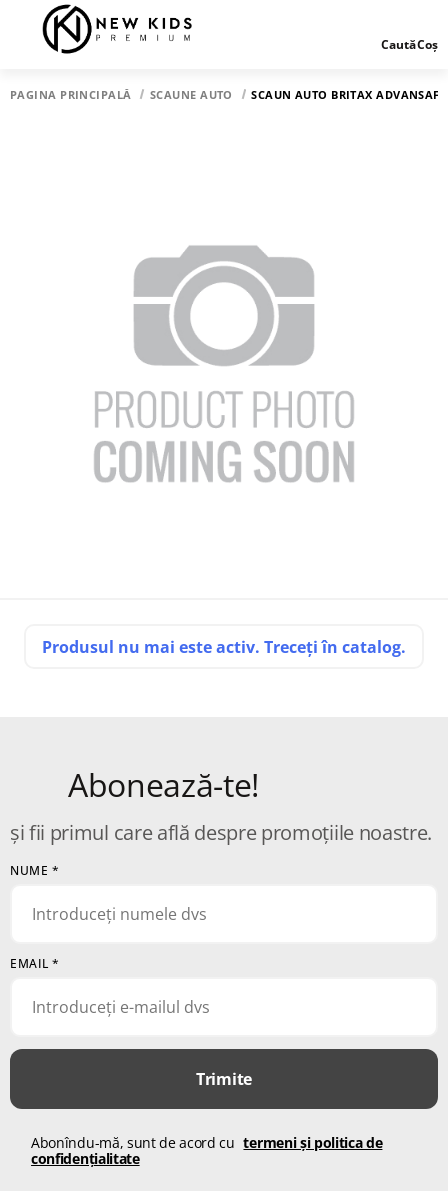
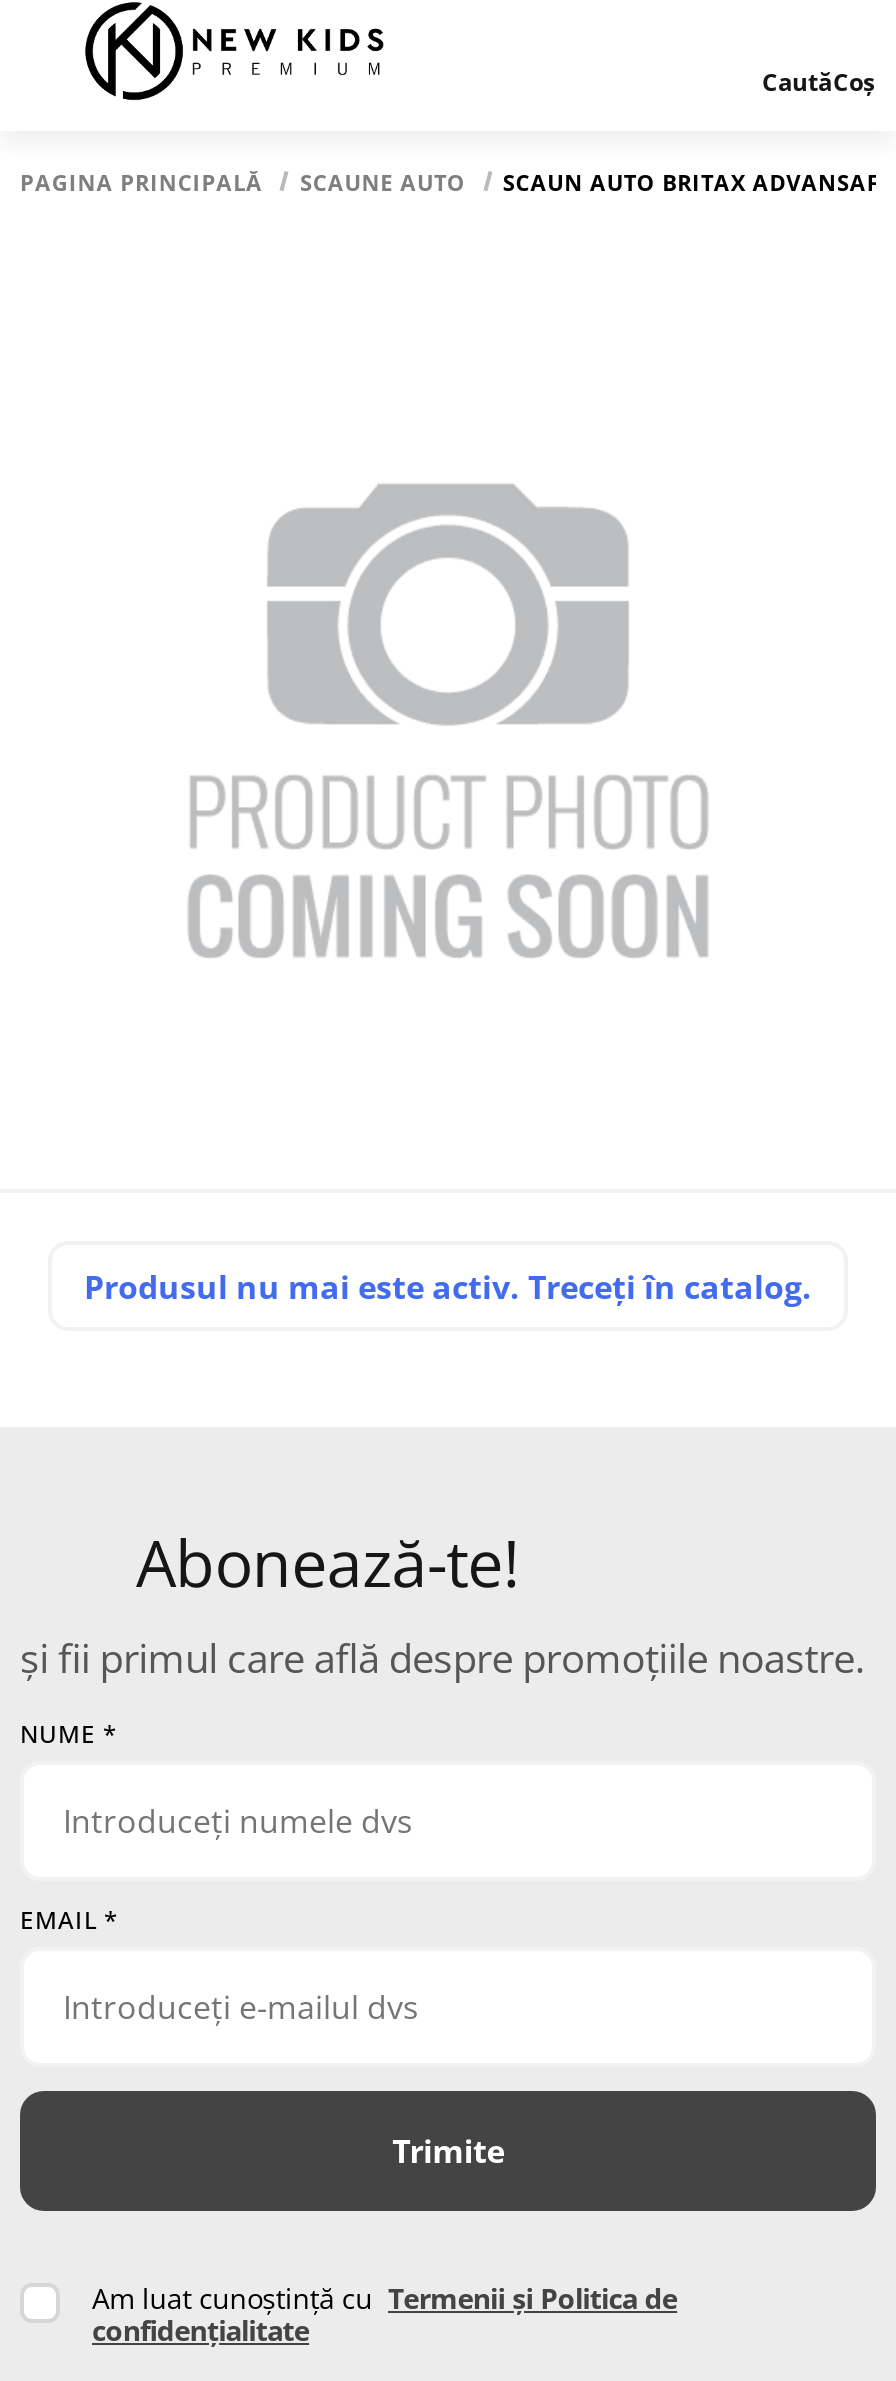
[31,1133,382,1152] Abonîndu-mă, sunt de acord cu termeni și politica de -> [92,2279,677,2317] Am luat cunoștință cu Termenii și Politica de

